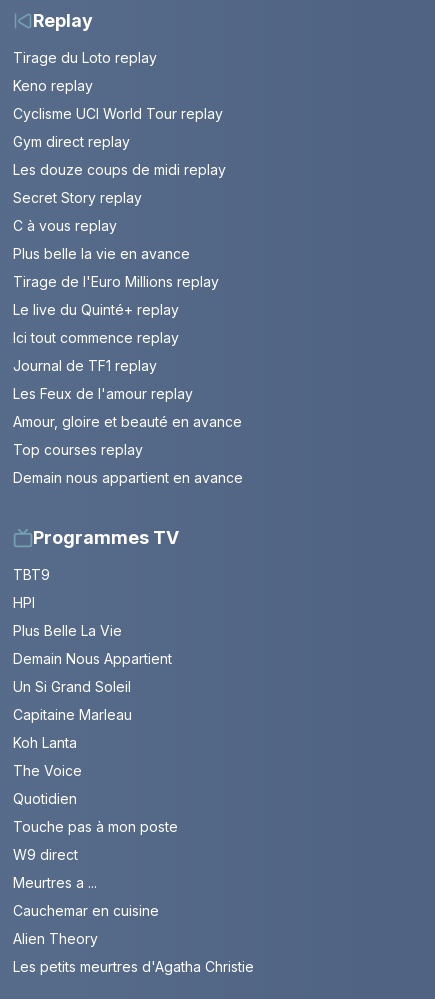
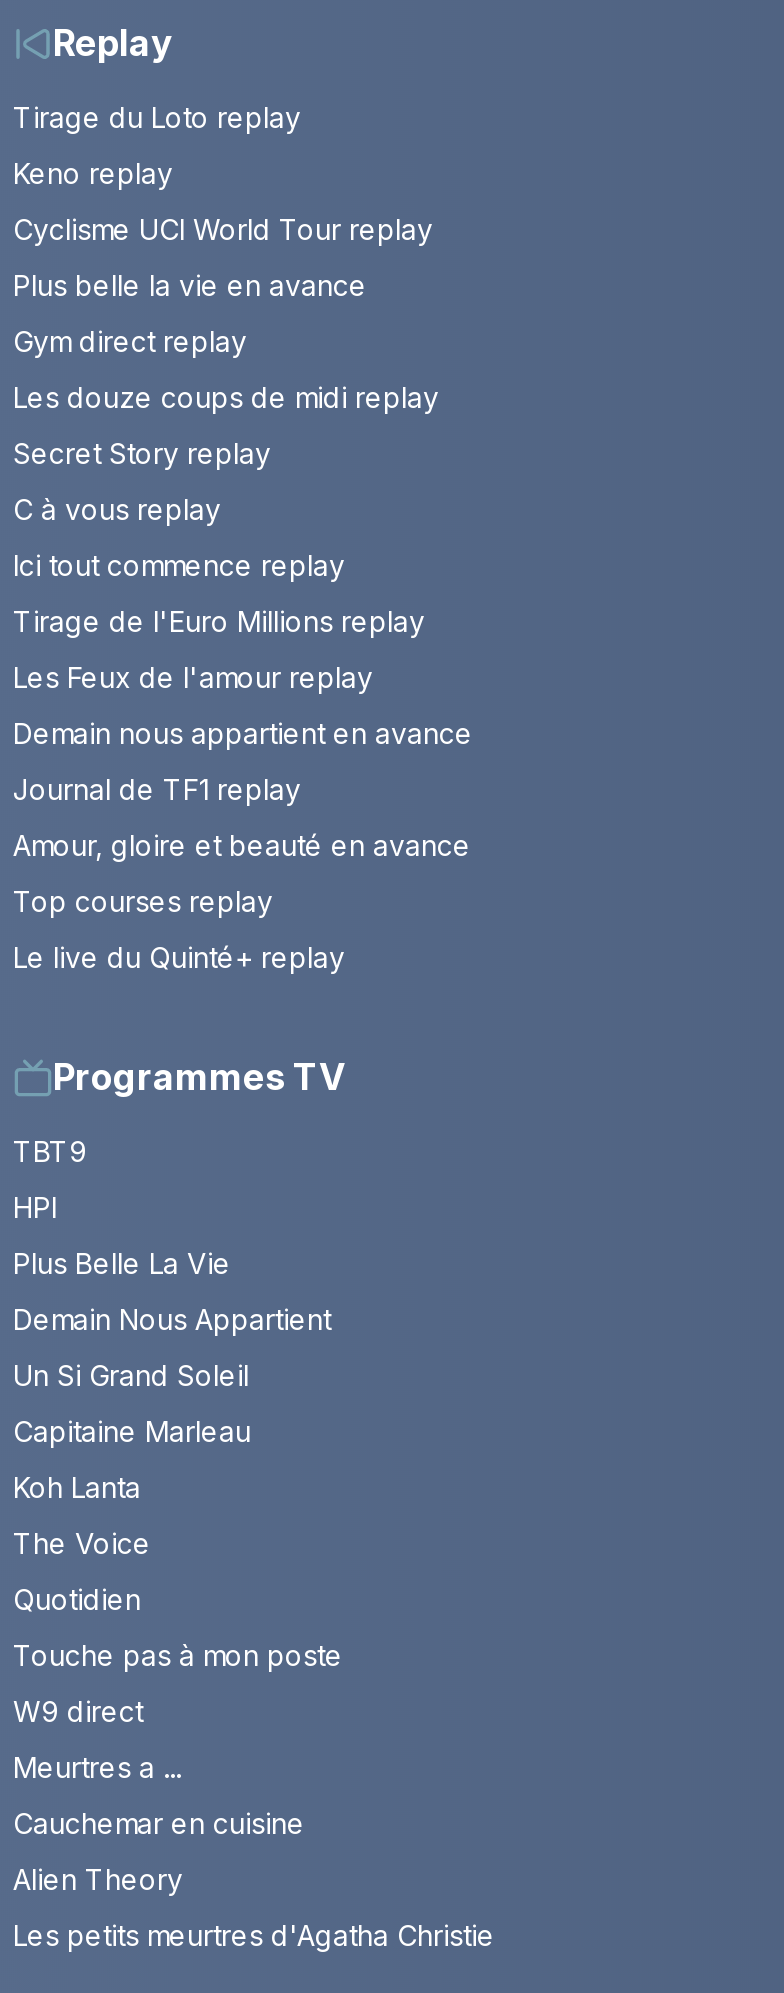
moved [13,133,226,234] -> [13,325,439,527]: Gym direct replay | Les douze coups de midi replay | Secret Story replay | C à vous replay
moved [13,245,190,262] -> [13,269,367,303]: Plus belle la vie en avance
moved [13,273,219,290] -> [13,605,425,639]: Tirage de l'Euro Millions replay
moved [13,301,179,318] -> [13,941,345,975]: Le live du Quinté+ replay
moved [13,329,179,346] -> [13,549,345,583]: Ici tout commence replay
moved [13,357,157,374] -> [13,773,301,807]: Journal de TF1 replay
moved [13,385,193,402] -> [13,661,373,695]: Les Feux de l'amour replay
moved [13,469,243,486] -> [13,717,473,751]: Demain nous appartient en avance

